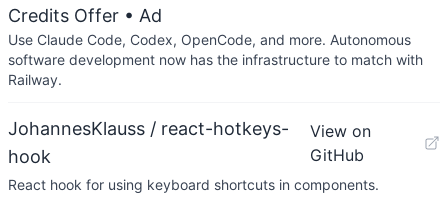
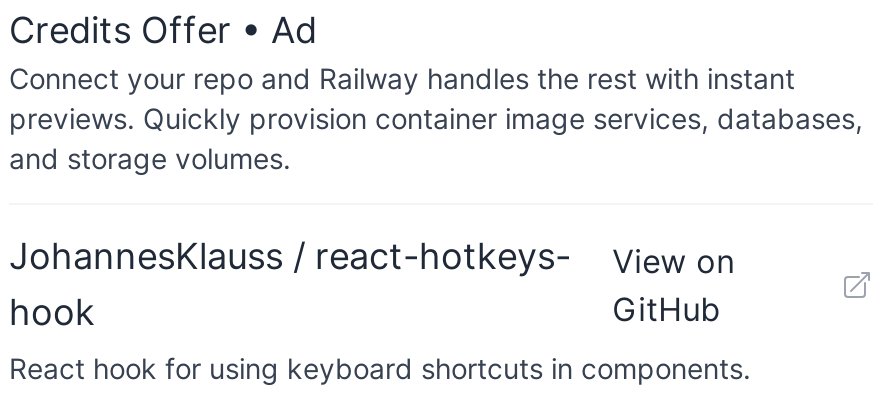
[8,31,423,88] Use Claude Code, Codex, OpenCode, and more. Autonomous | software development now has the infrastructure to match with | Railway. -> [9,61,863,175] Connect your repo and Railway handles the rest with instant | previews. Quickly provision container image services, databases, | and storage volumes.

